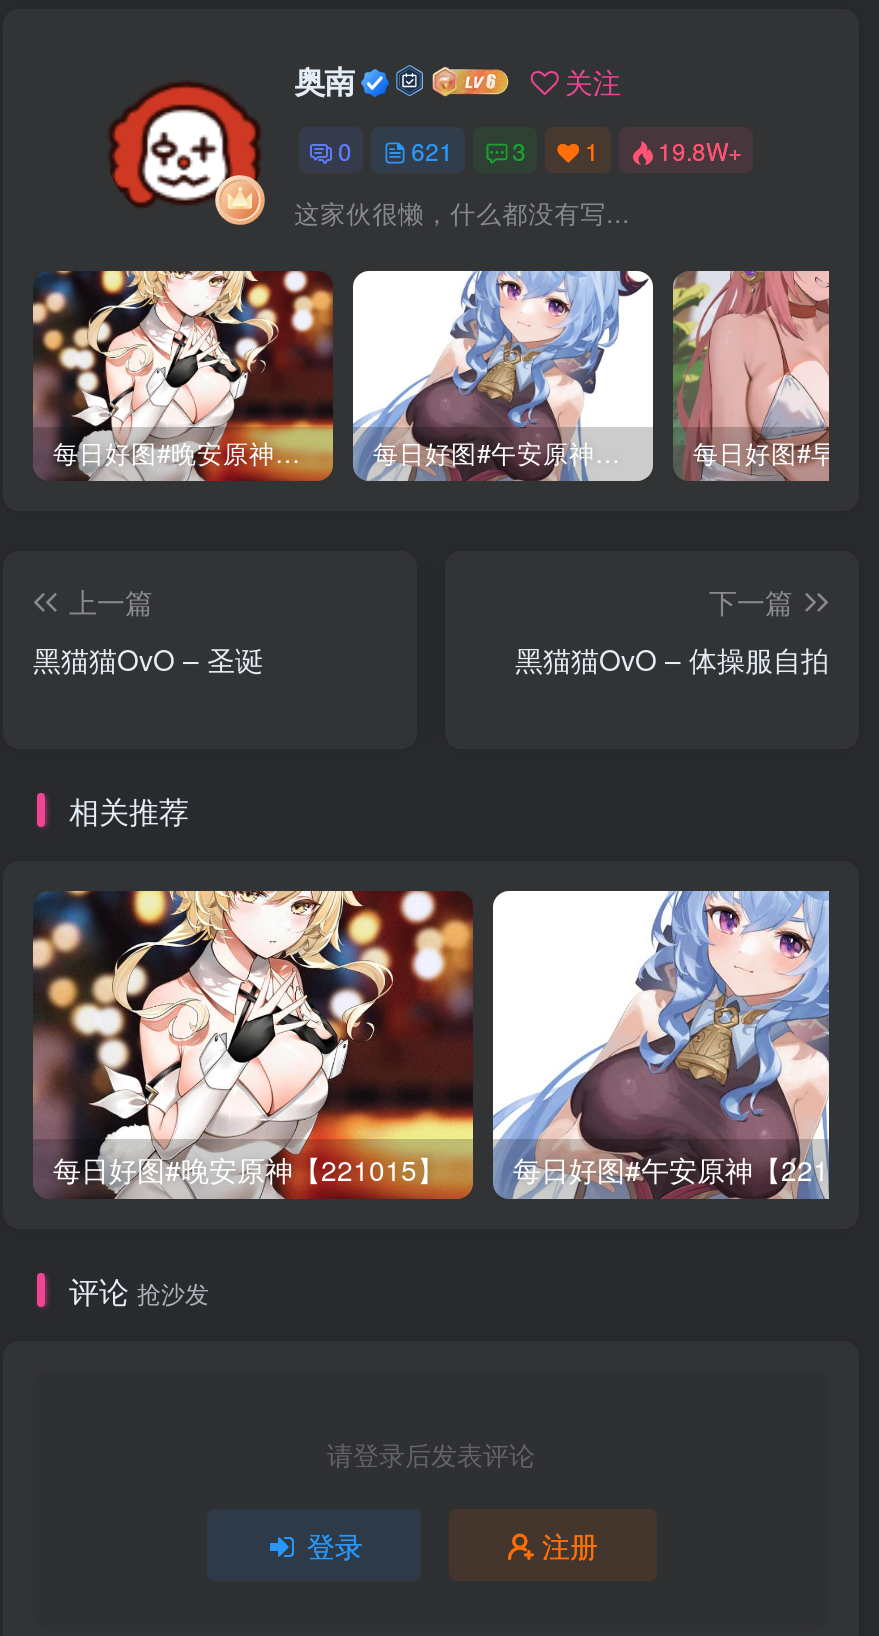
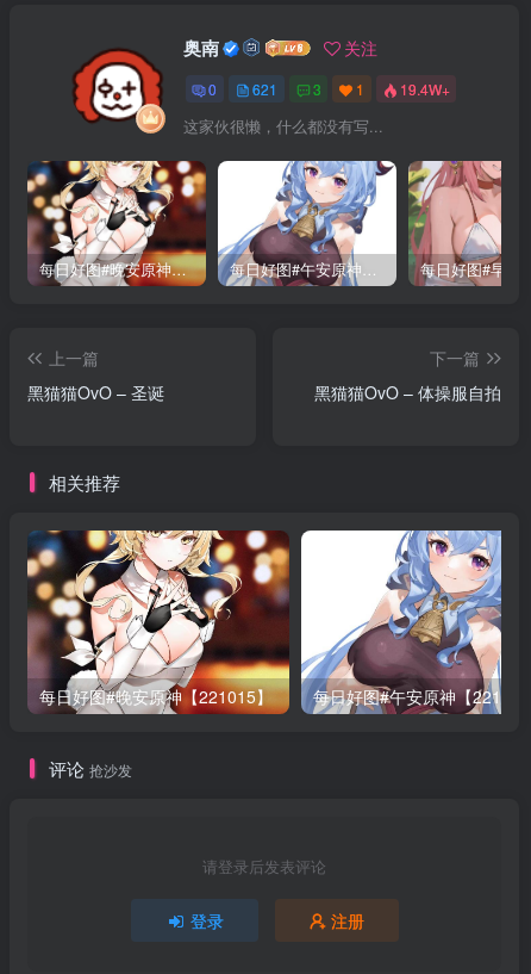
[658,133,742,167] 19.8W+ -> [399,79,449,99] 19.4W+

